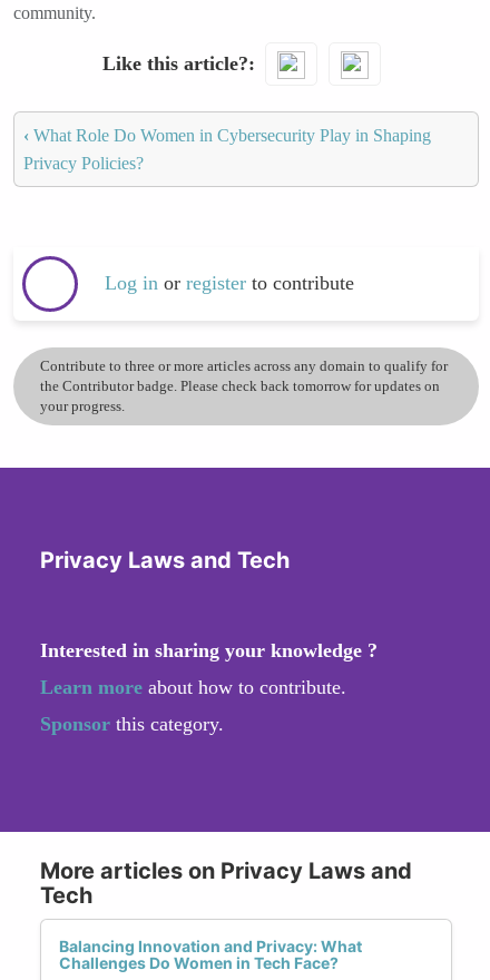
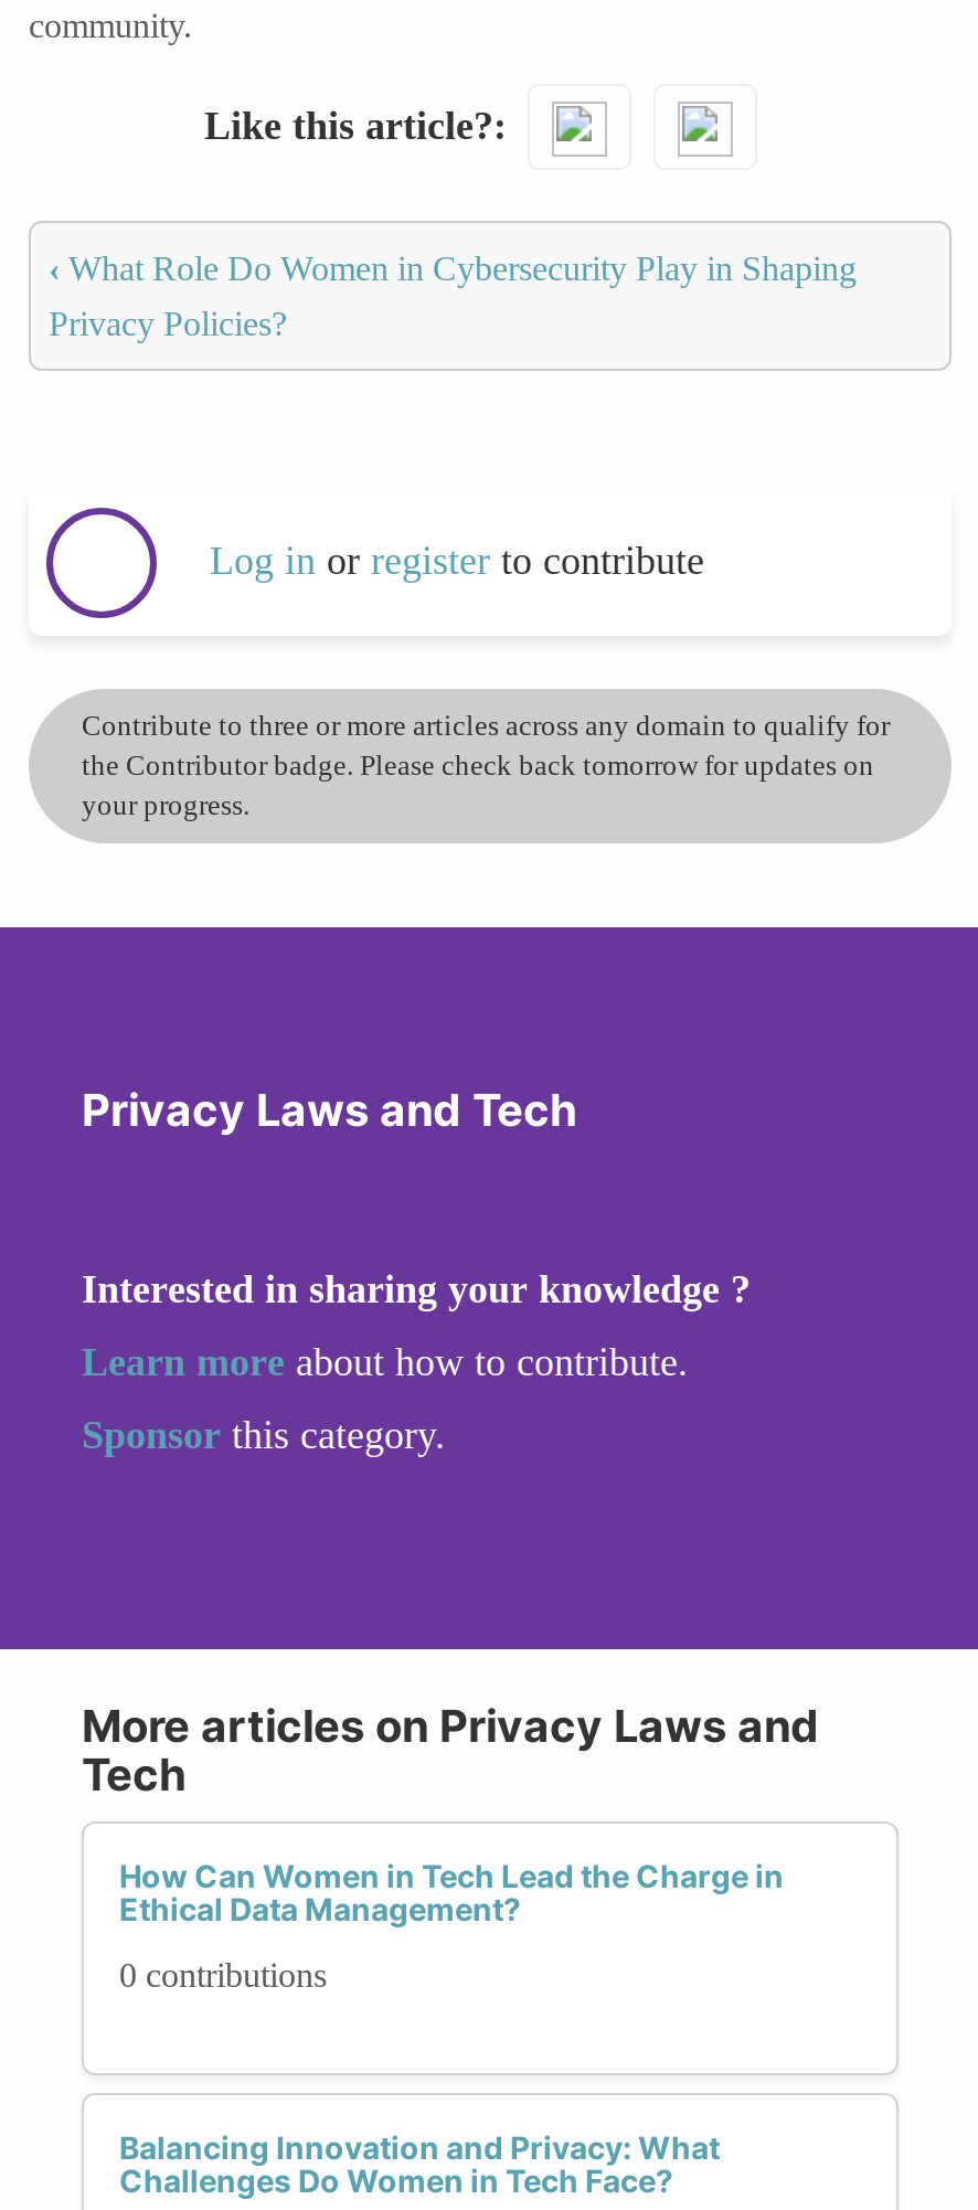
none -> [119,1857,784,1994] How Can Women in Tech Lead the Charge in | Ethical Data Management? | 0 contributions

